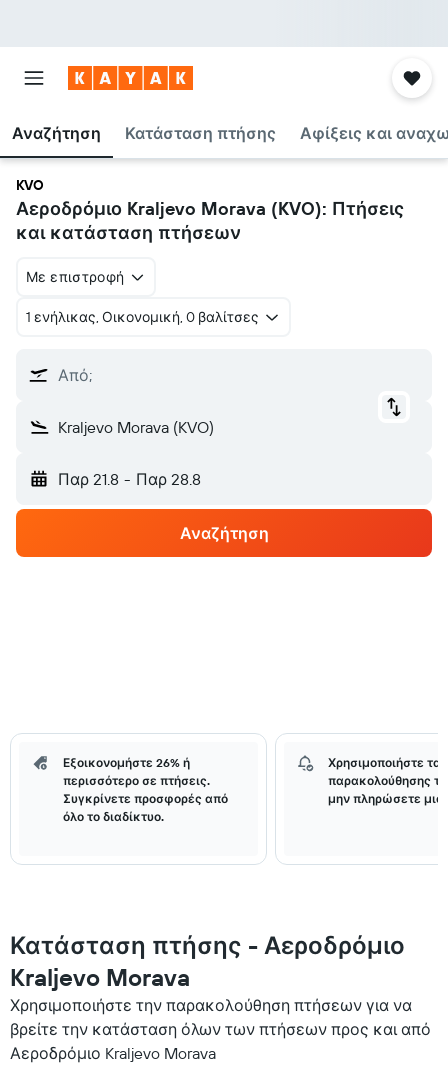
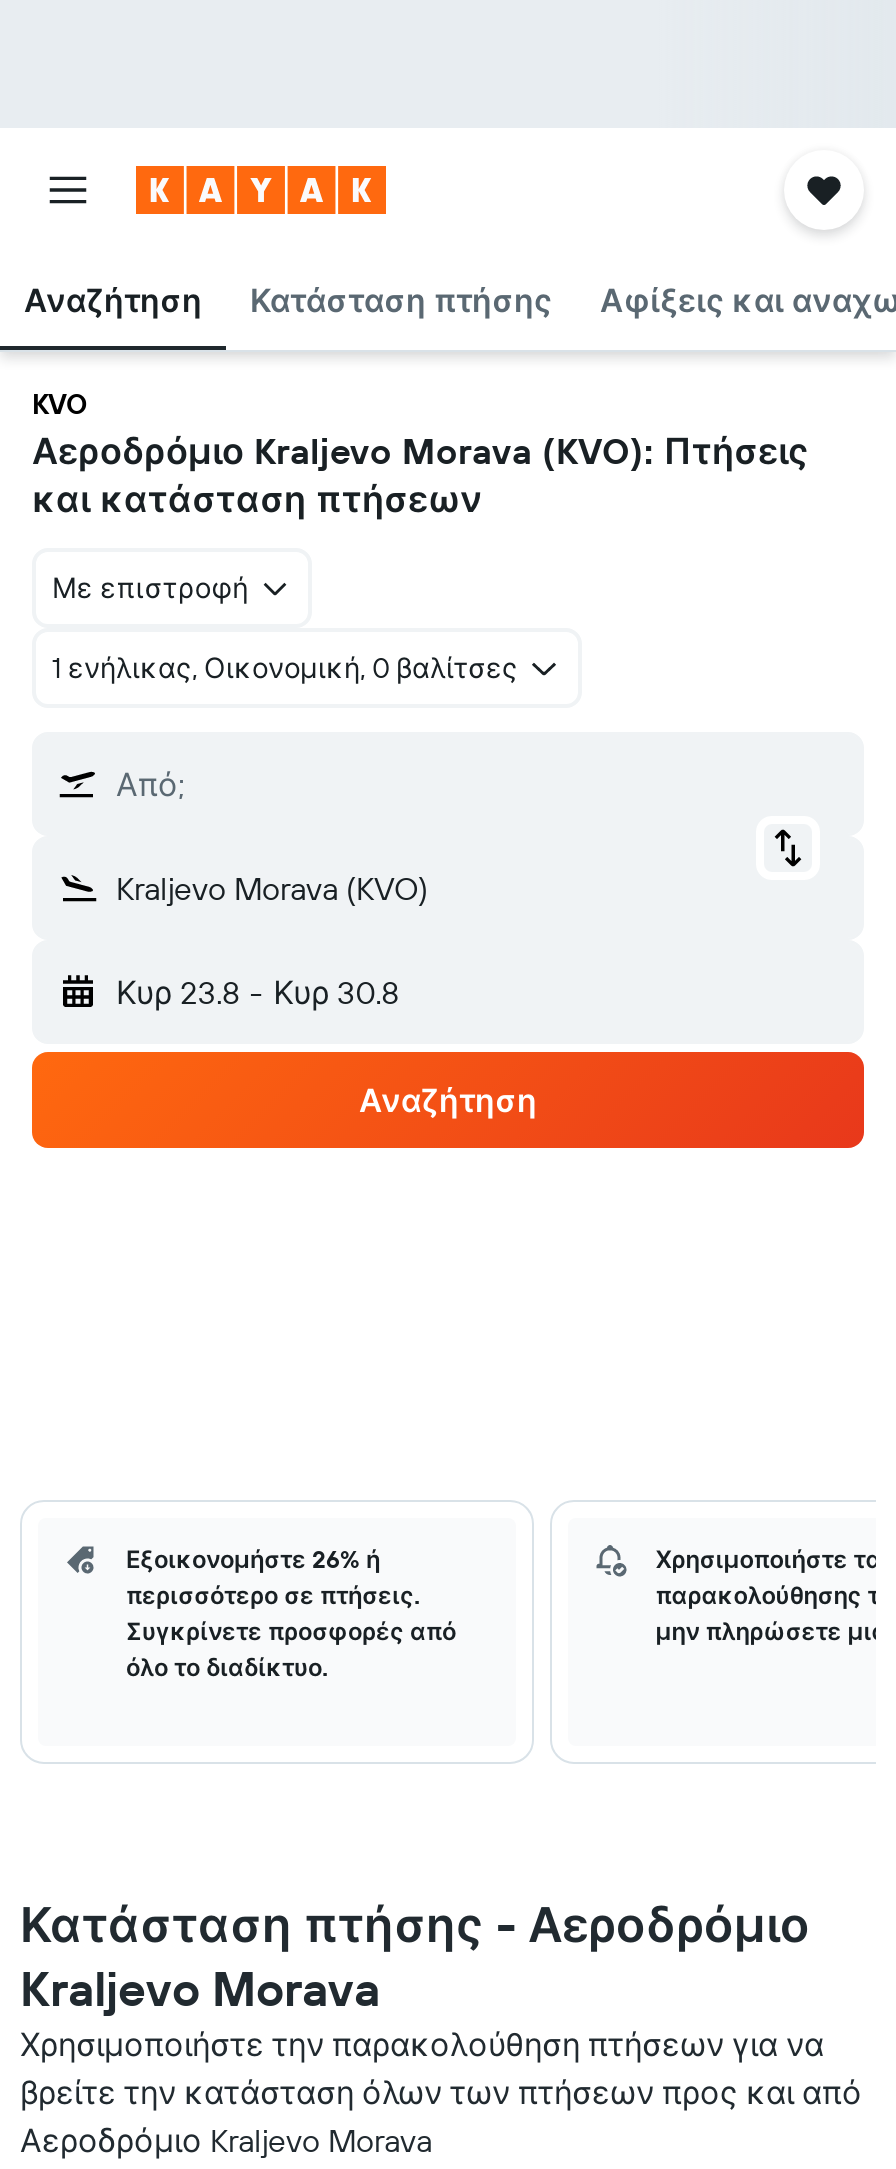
[58,469,201,489] Παρ 21.8 - Παρ 28.8 -> [116,972,399,1012] Κυρ 23.8 - Κυρ 30.8

